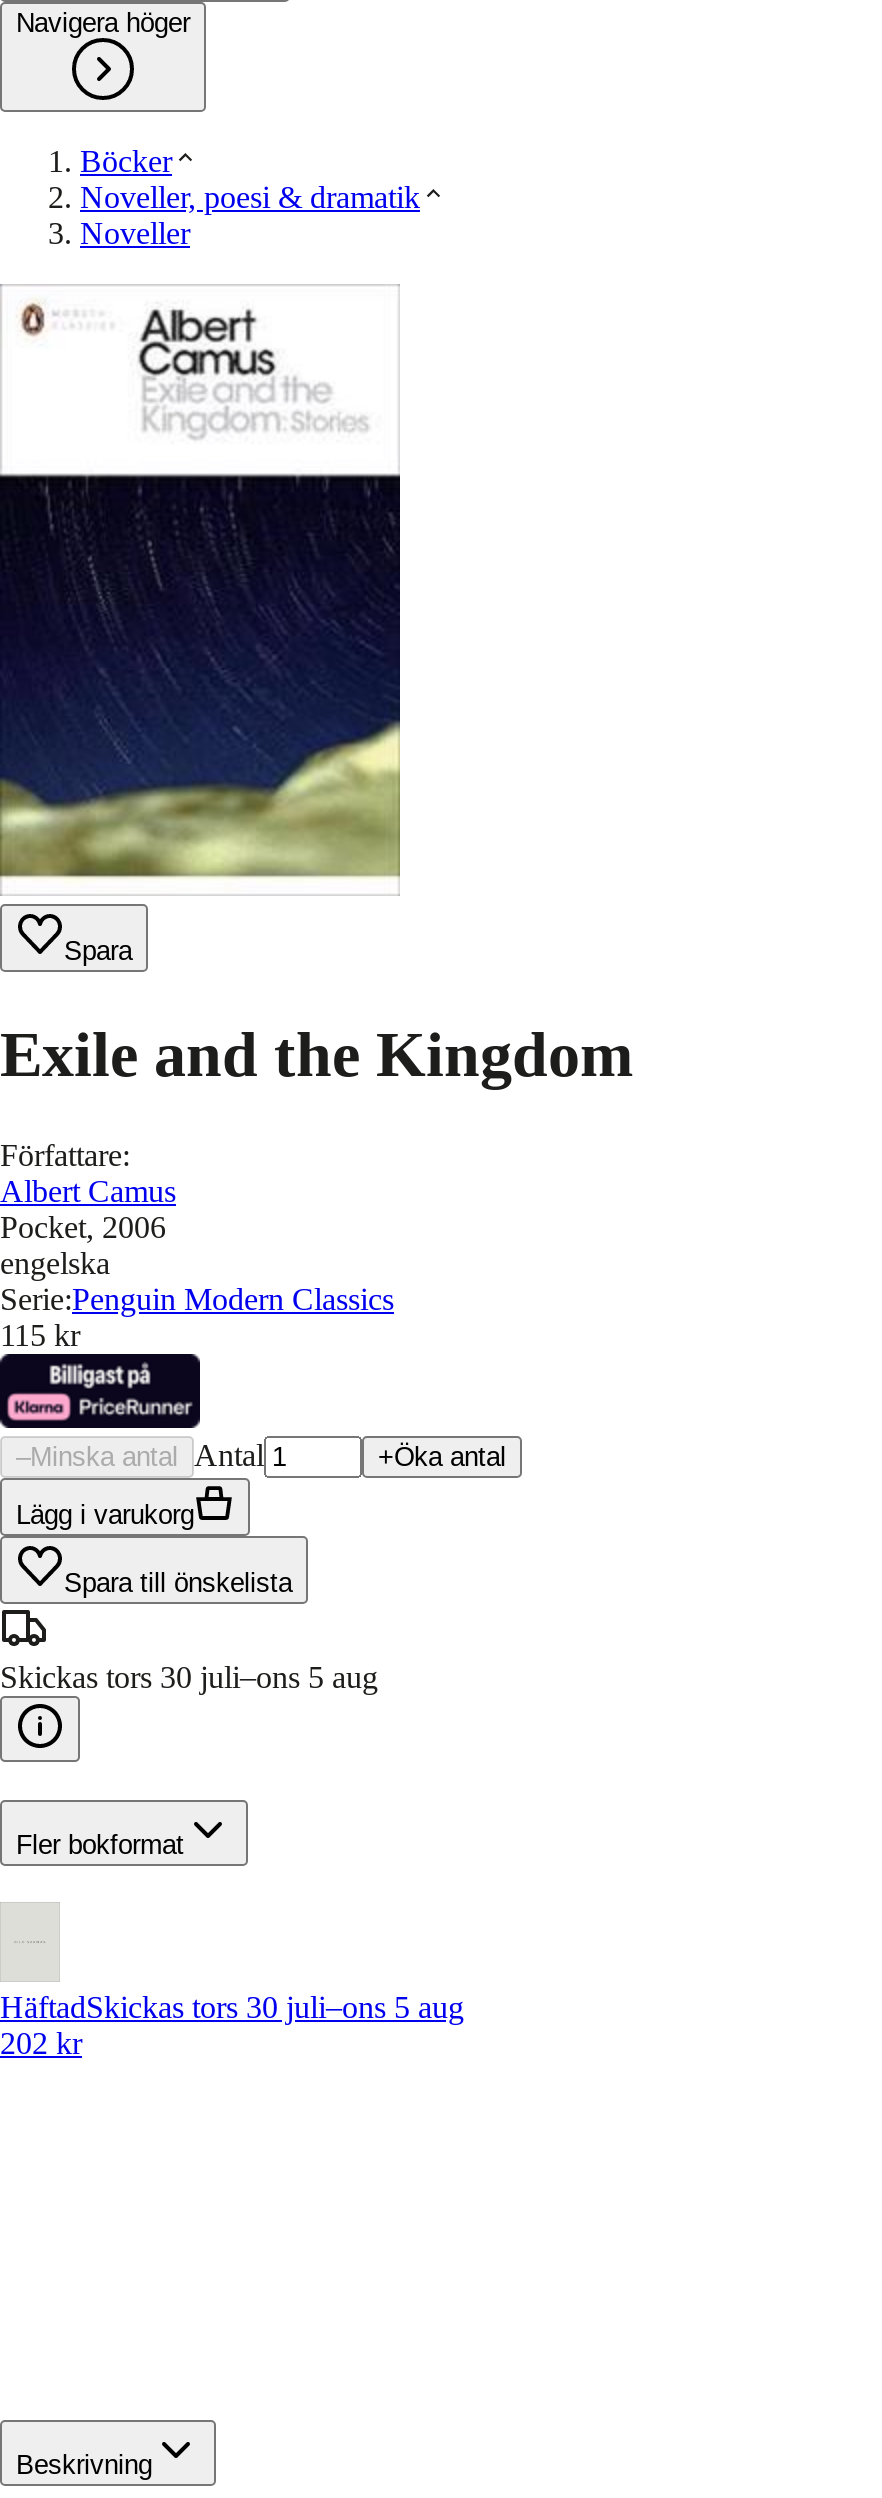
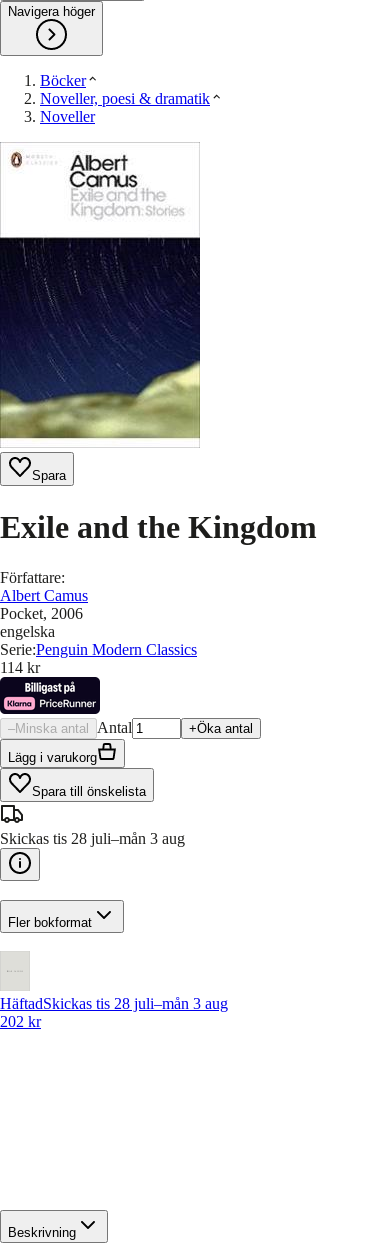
[0,1318,80,1352] 115 kr -> [0,659,40,676] 114 kr
[0,1660,378,1694] Skickas tors 30 juli–ons 5 aug -> [0,830,185,847] Skickas tis 28 juli–mån 3 aug
[0,1991,464,2025] HäftadSkickas tors 30 juli–ons 5 aug -> [0,995,228,1012] HäftadSkickas tis 28 juli–mån 3 aug

